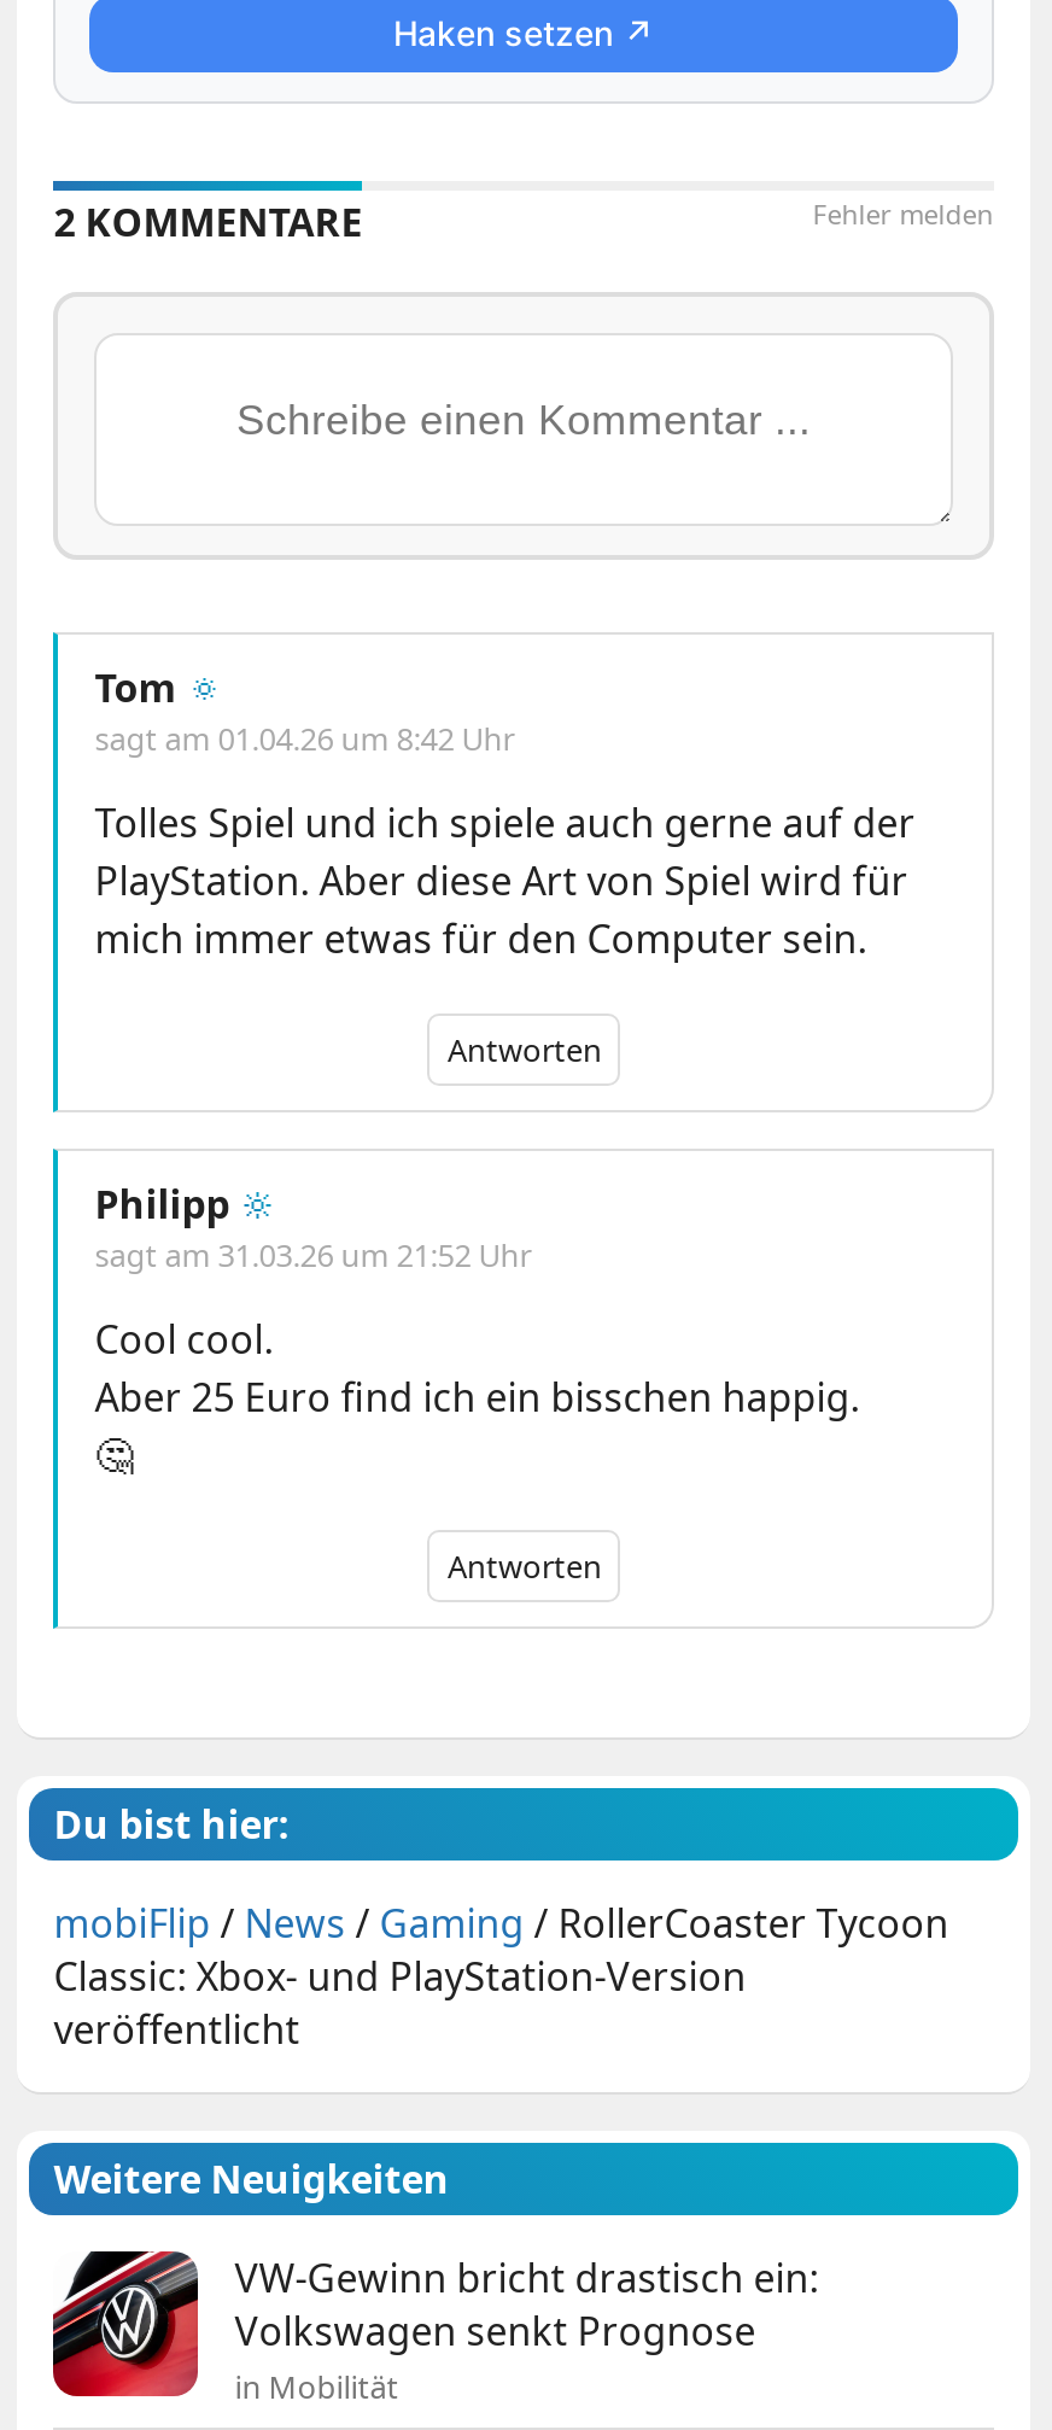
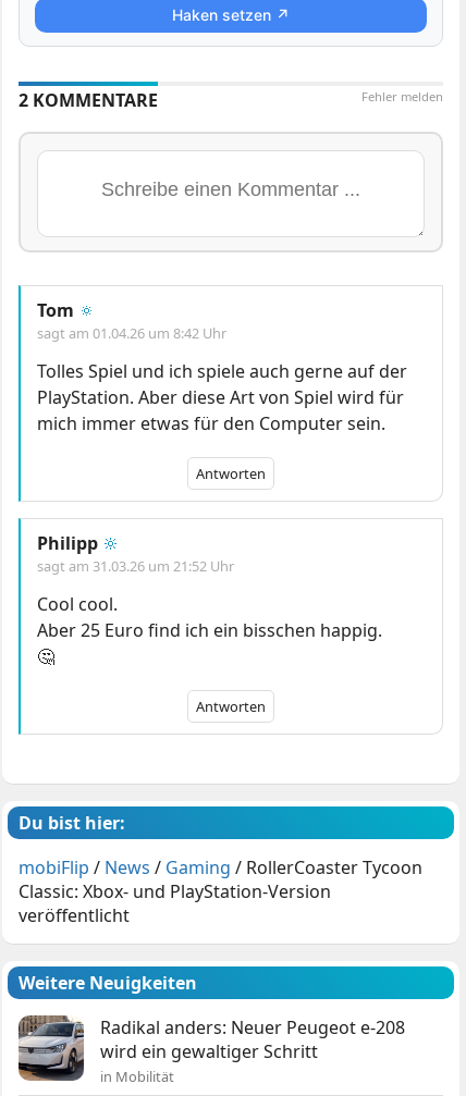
[53,2249,819,2399] [image] | VW-Gewinn bricht drastisch ein: | Volkswagen senkt Prognose -> [17,1014,405,1082] [image] | Radikal anders: Neuer Peugeot e-208 | wird ein gewaltiger Schritt

